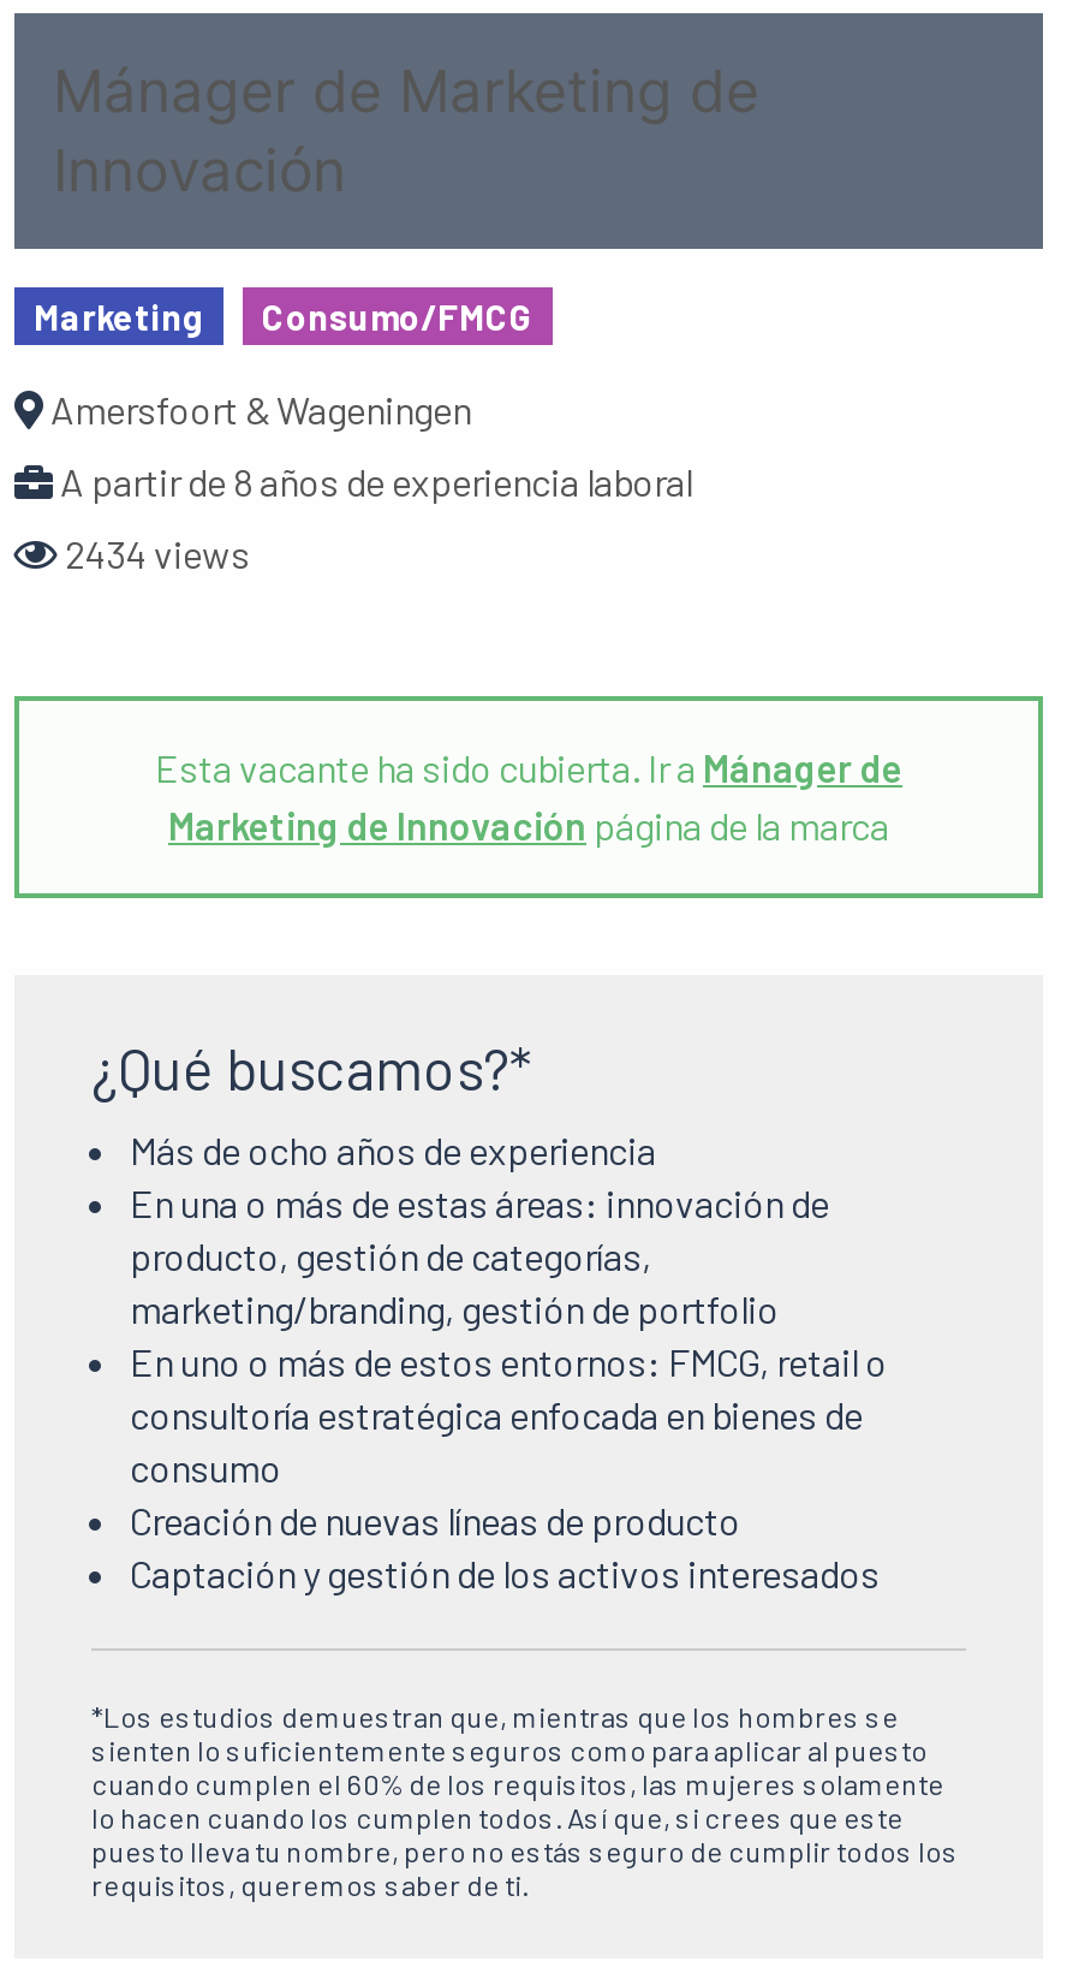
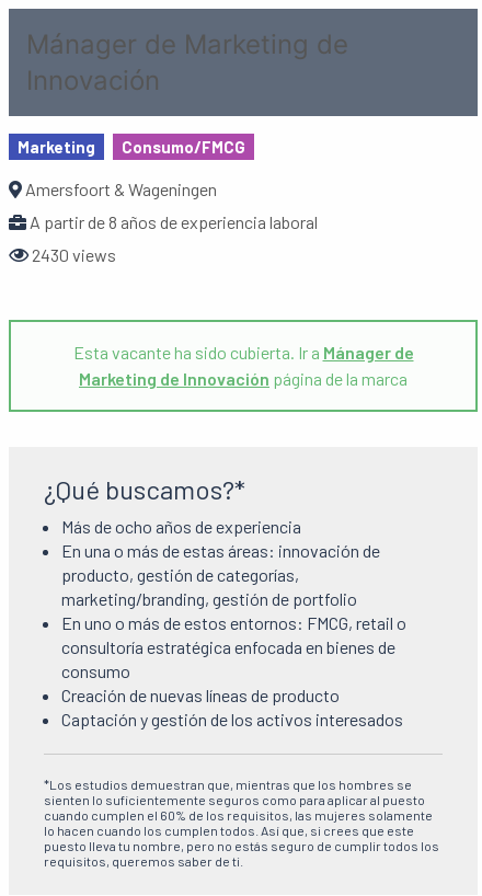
[58,530,250,576] 2434 views -> [28,244,116,265] 2430 views

